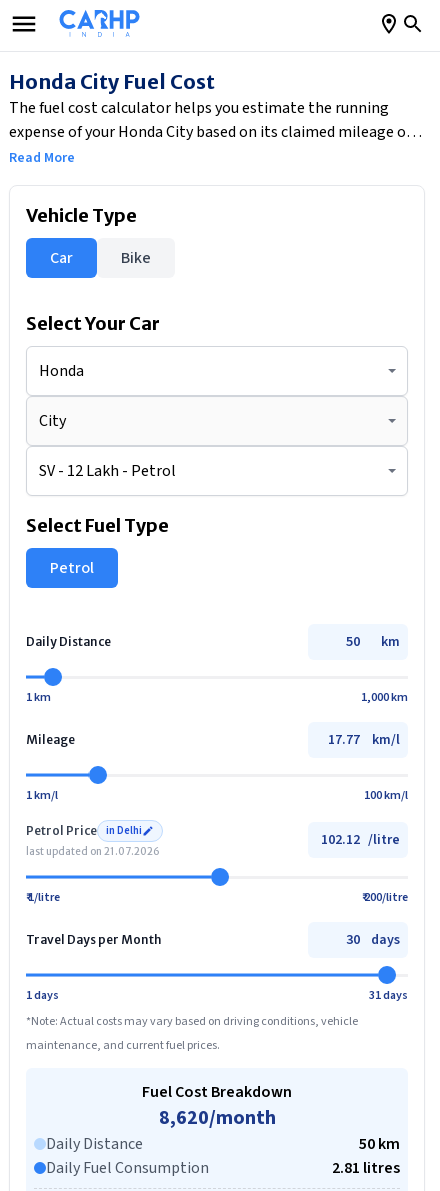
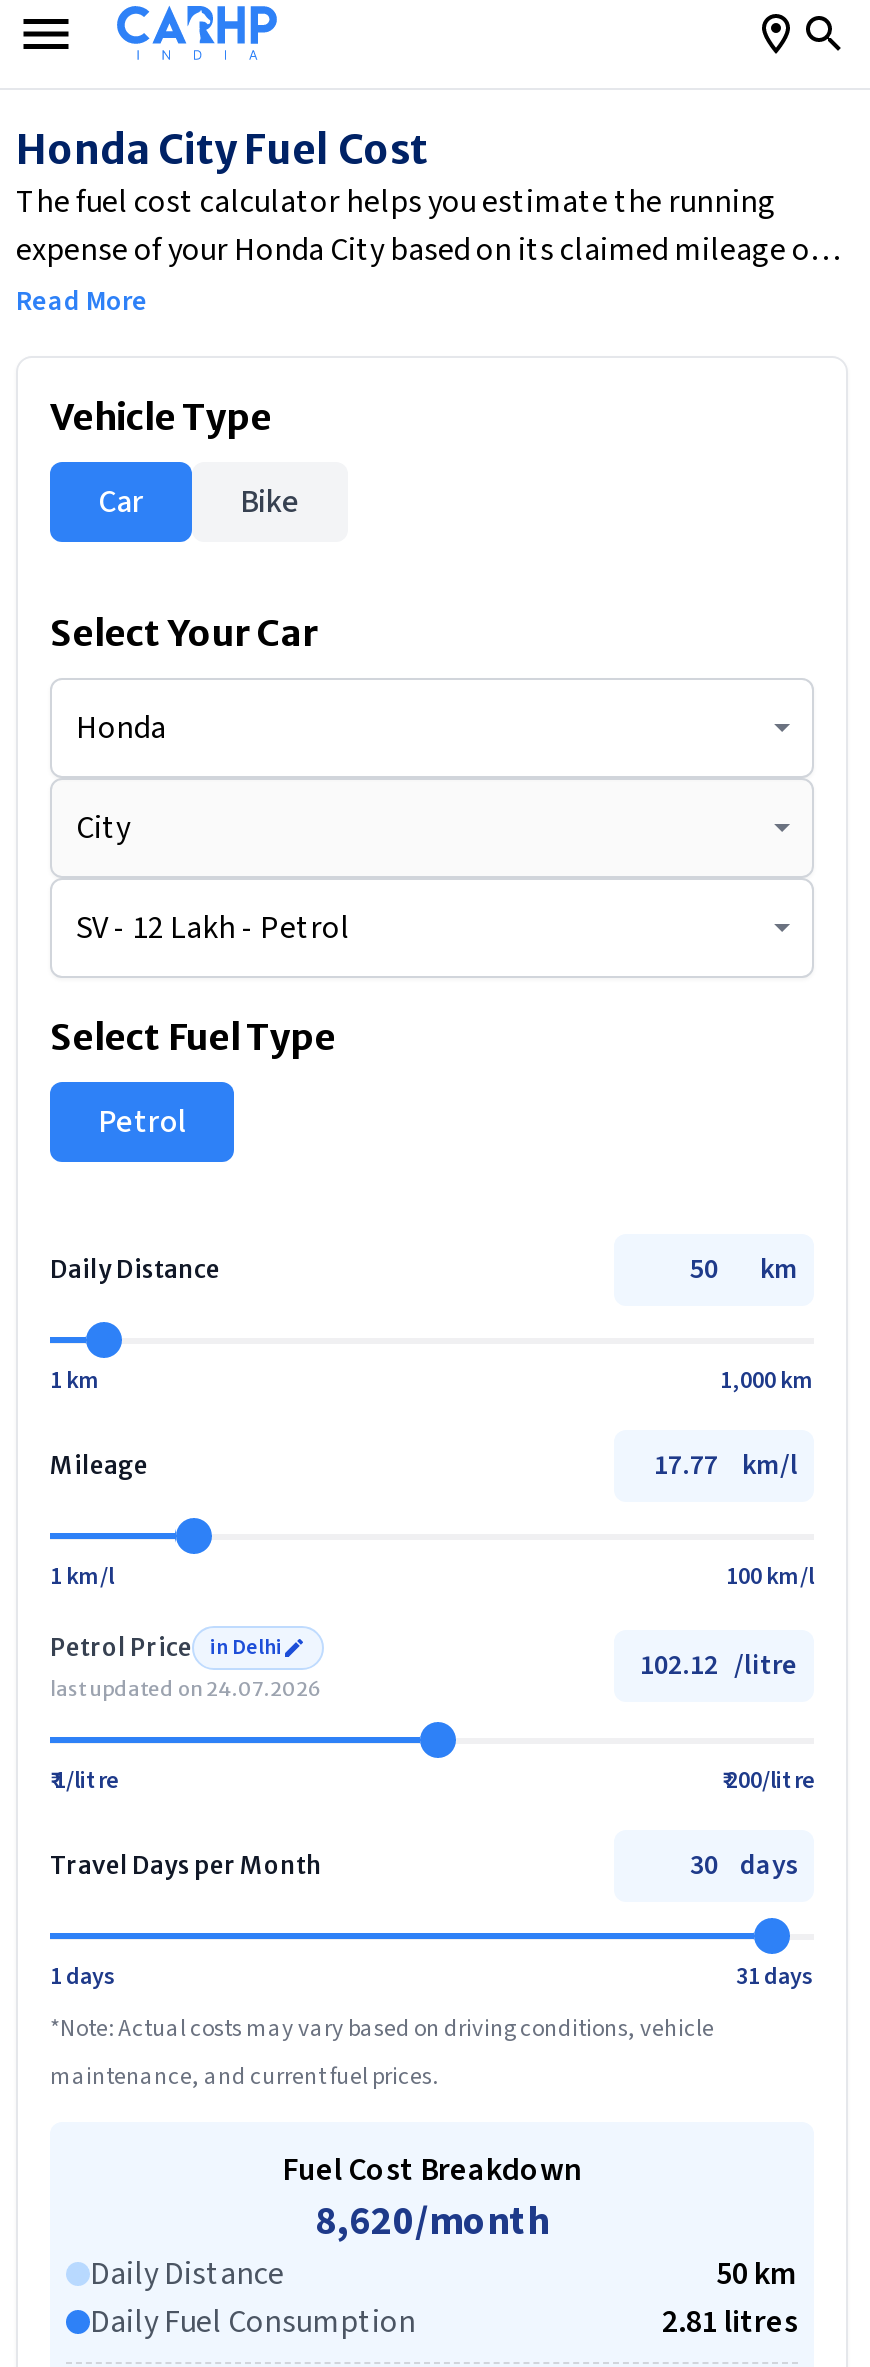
[26,845,160,858] last updated on 21.07.2026 -> [50,1676,322,1702] last updated on 24.07.2026

